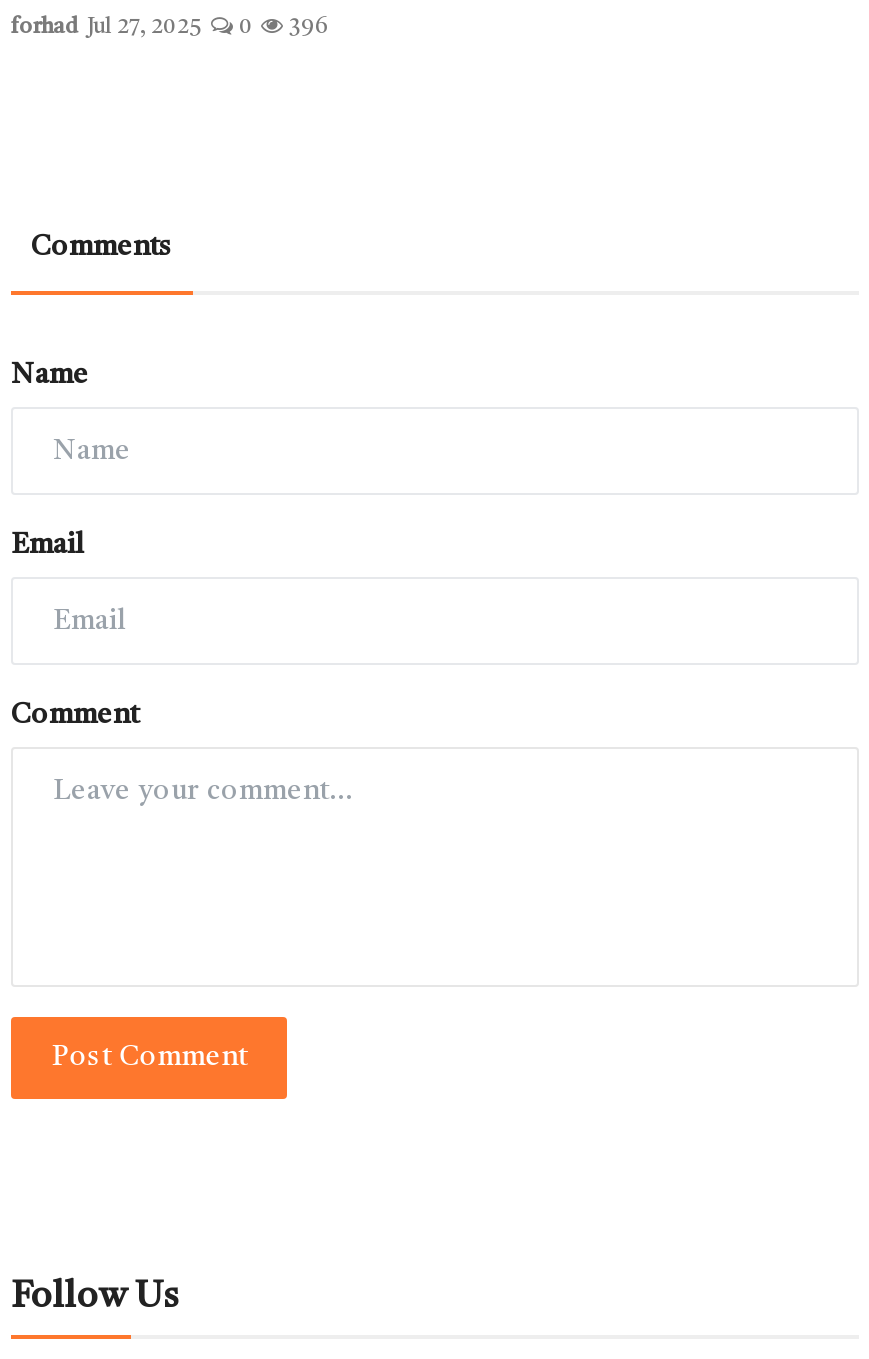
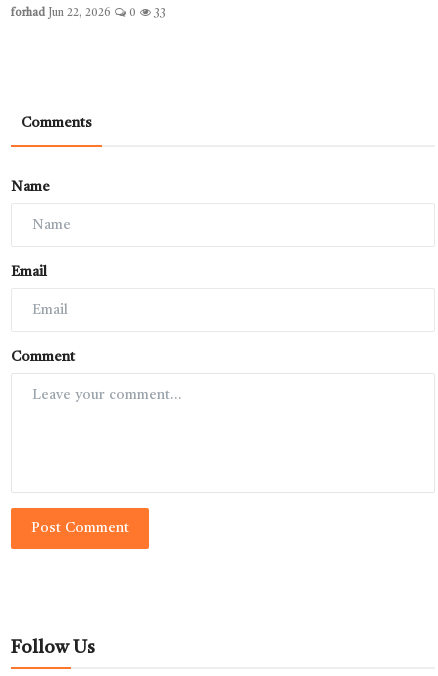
[11,18,203,40] forhad Jul 27, 2025 -> [11,8,111,19] forhad Jun 22, 2026
[283,18,329,40] 396 -> [151,8,166,19] 33

